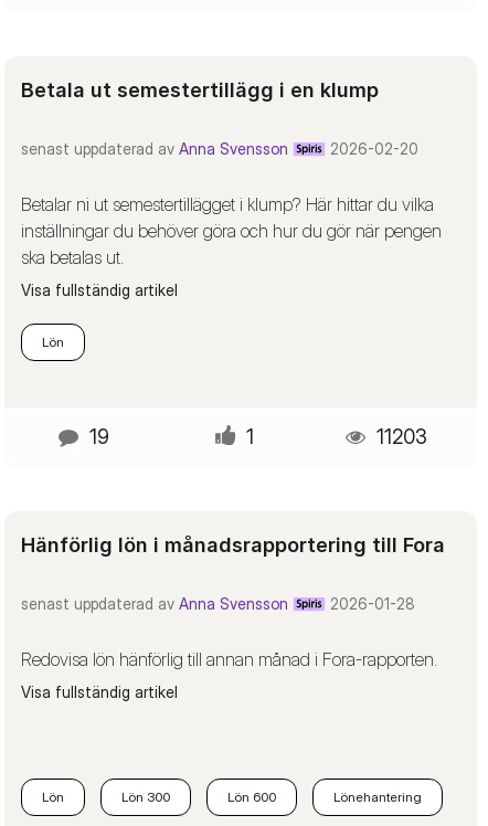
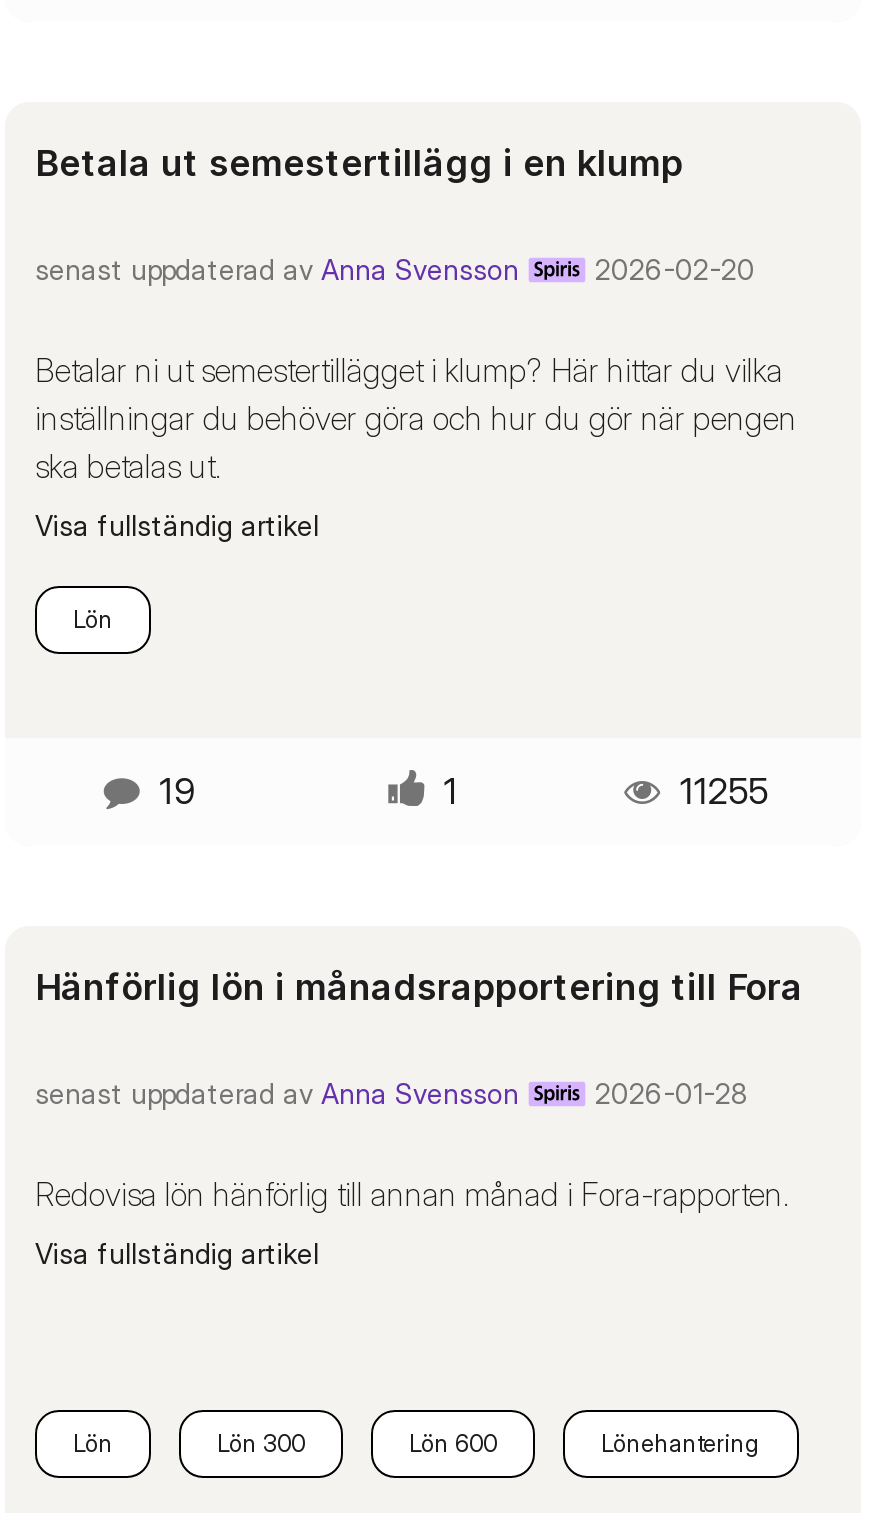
[376,425,427,448] 11203 -> [680,770,768,812] 11255

